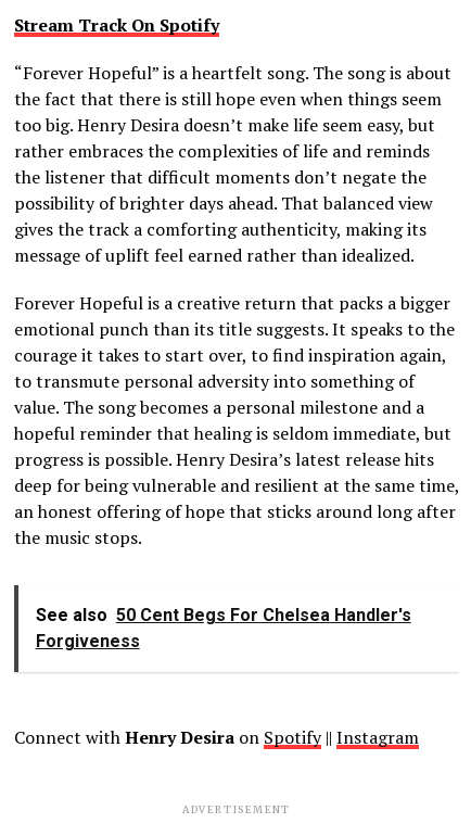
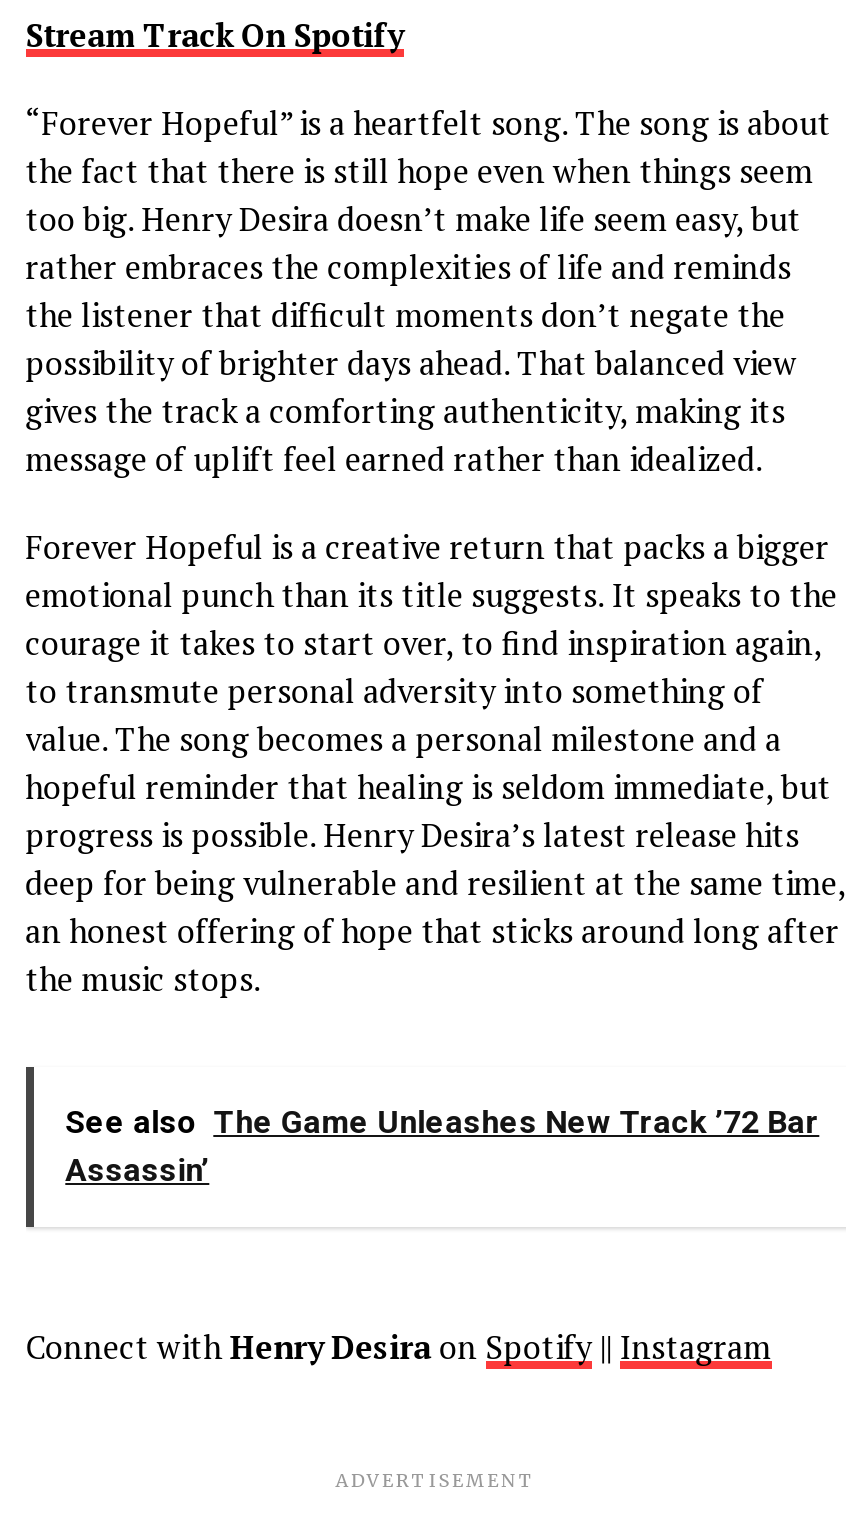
[35,604,411,651] See also 50 Cent Begs For Chelsea Handler's | Forgiveness -> [65,1102,819,1188] See also The Game Unleashes New Track ’72 Bar | Assassin’

